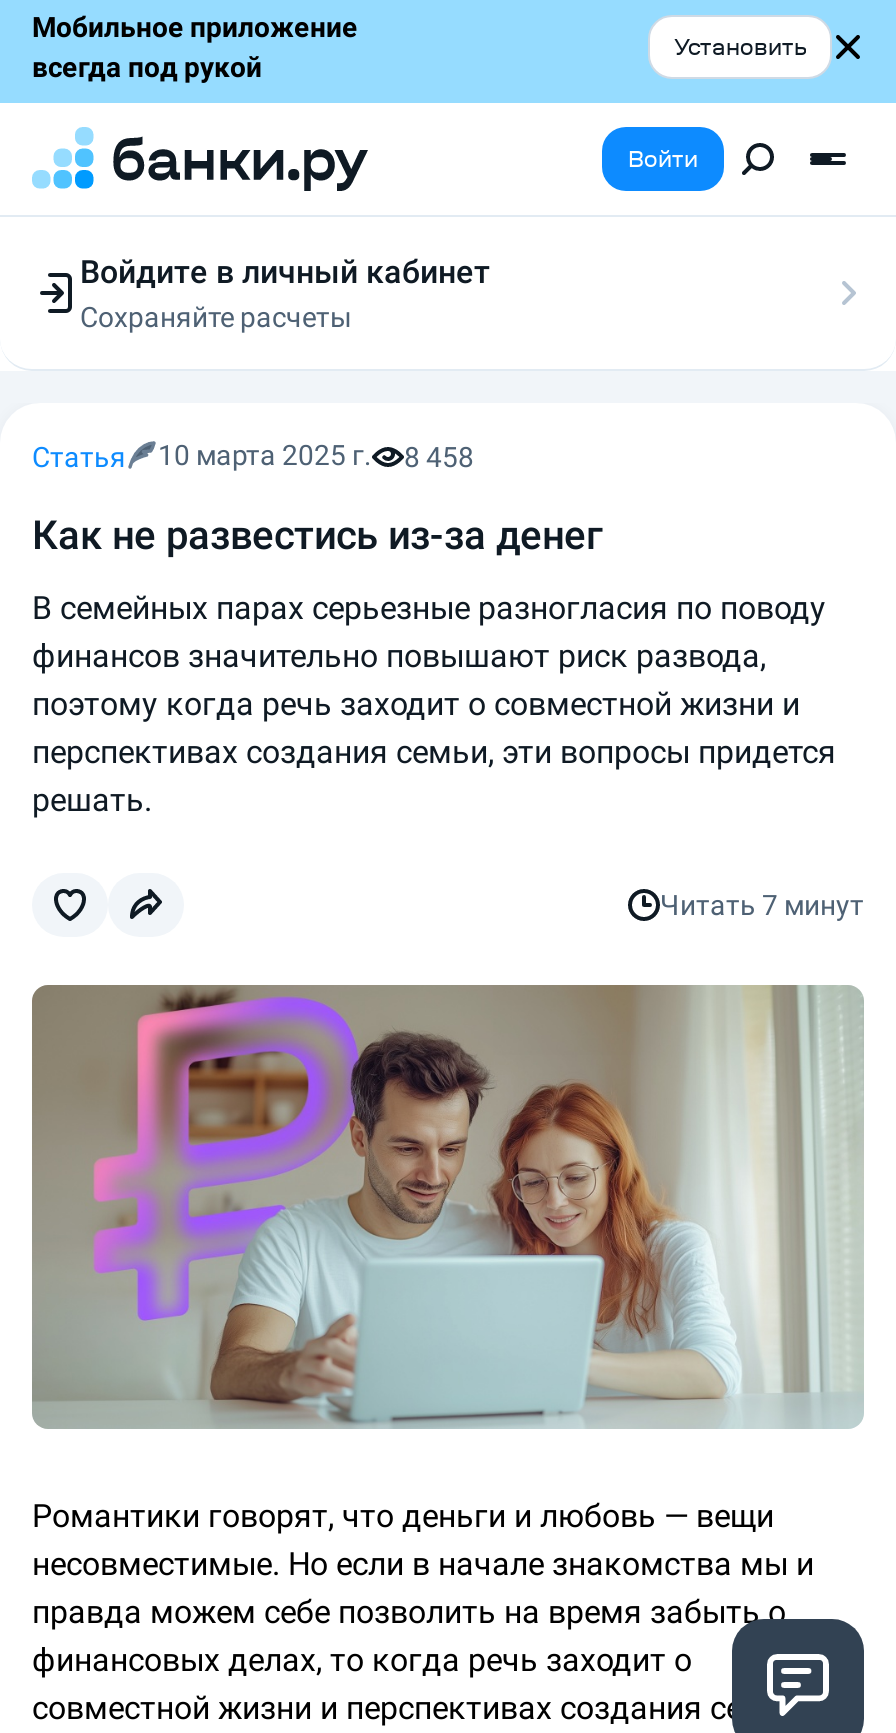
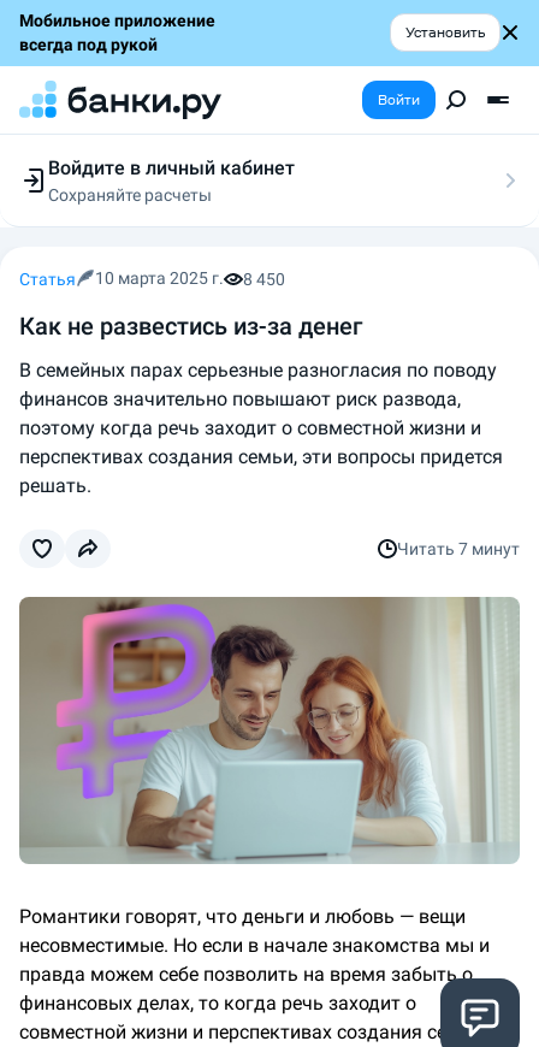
[32,439,474,472] Статья 10 марта 2025 г. 8 458 -> [19,268,285,288] Статья 10 марта 2025 г. 8 450

